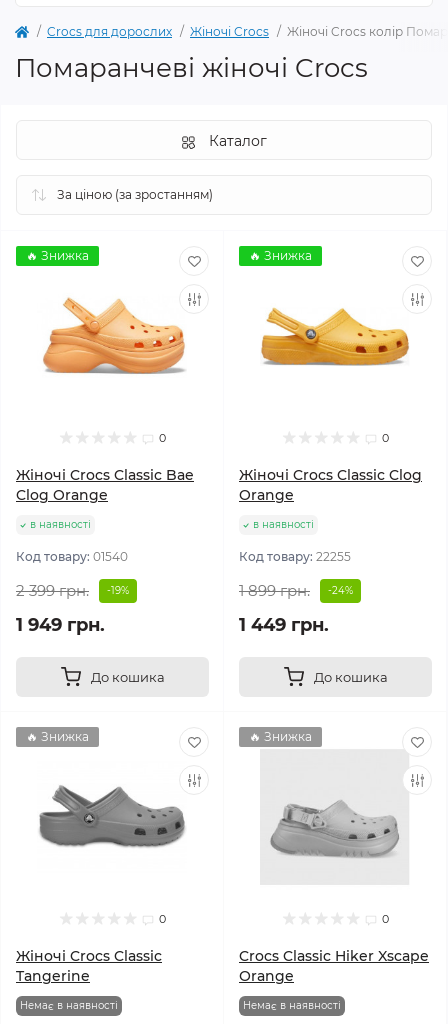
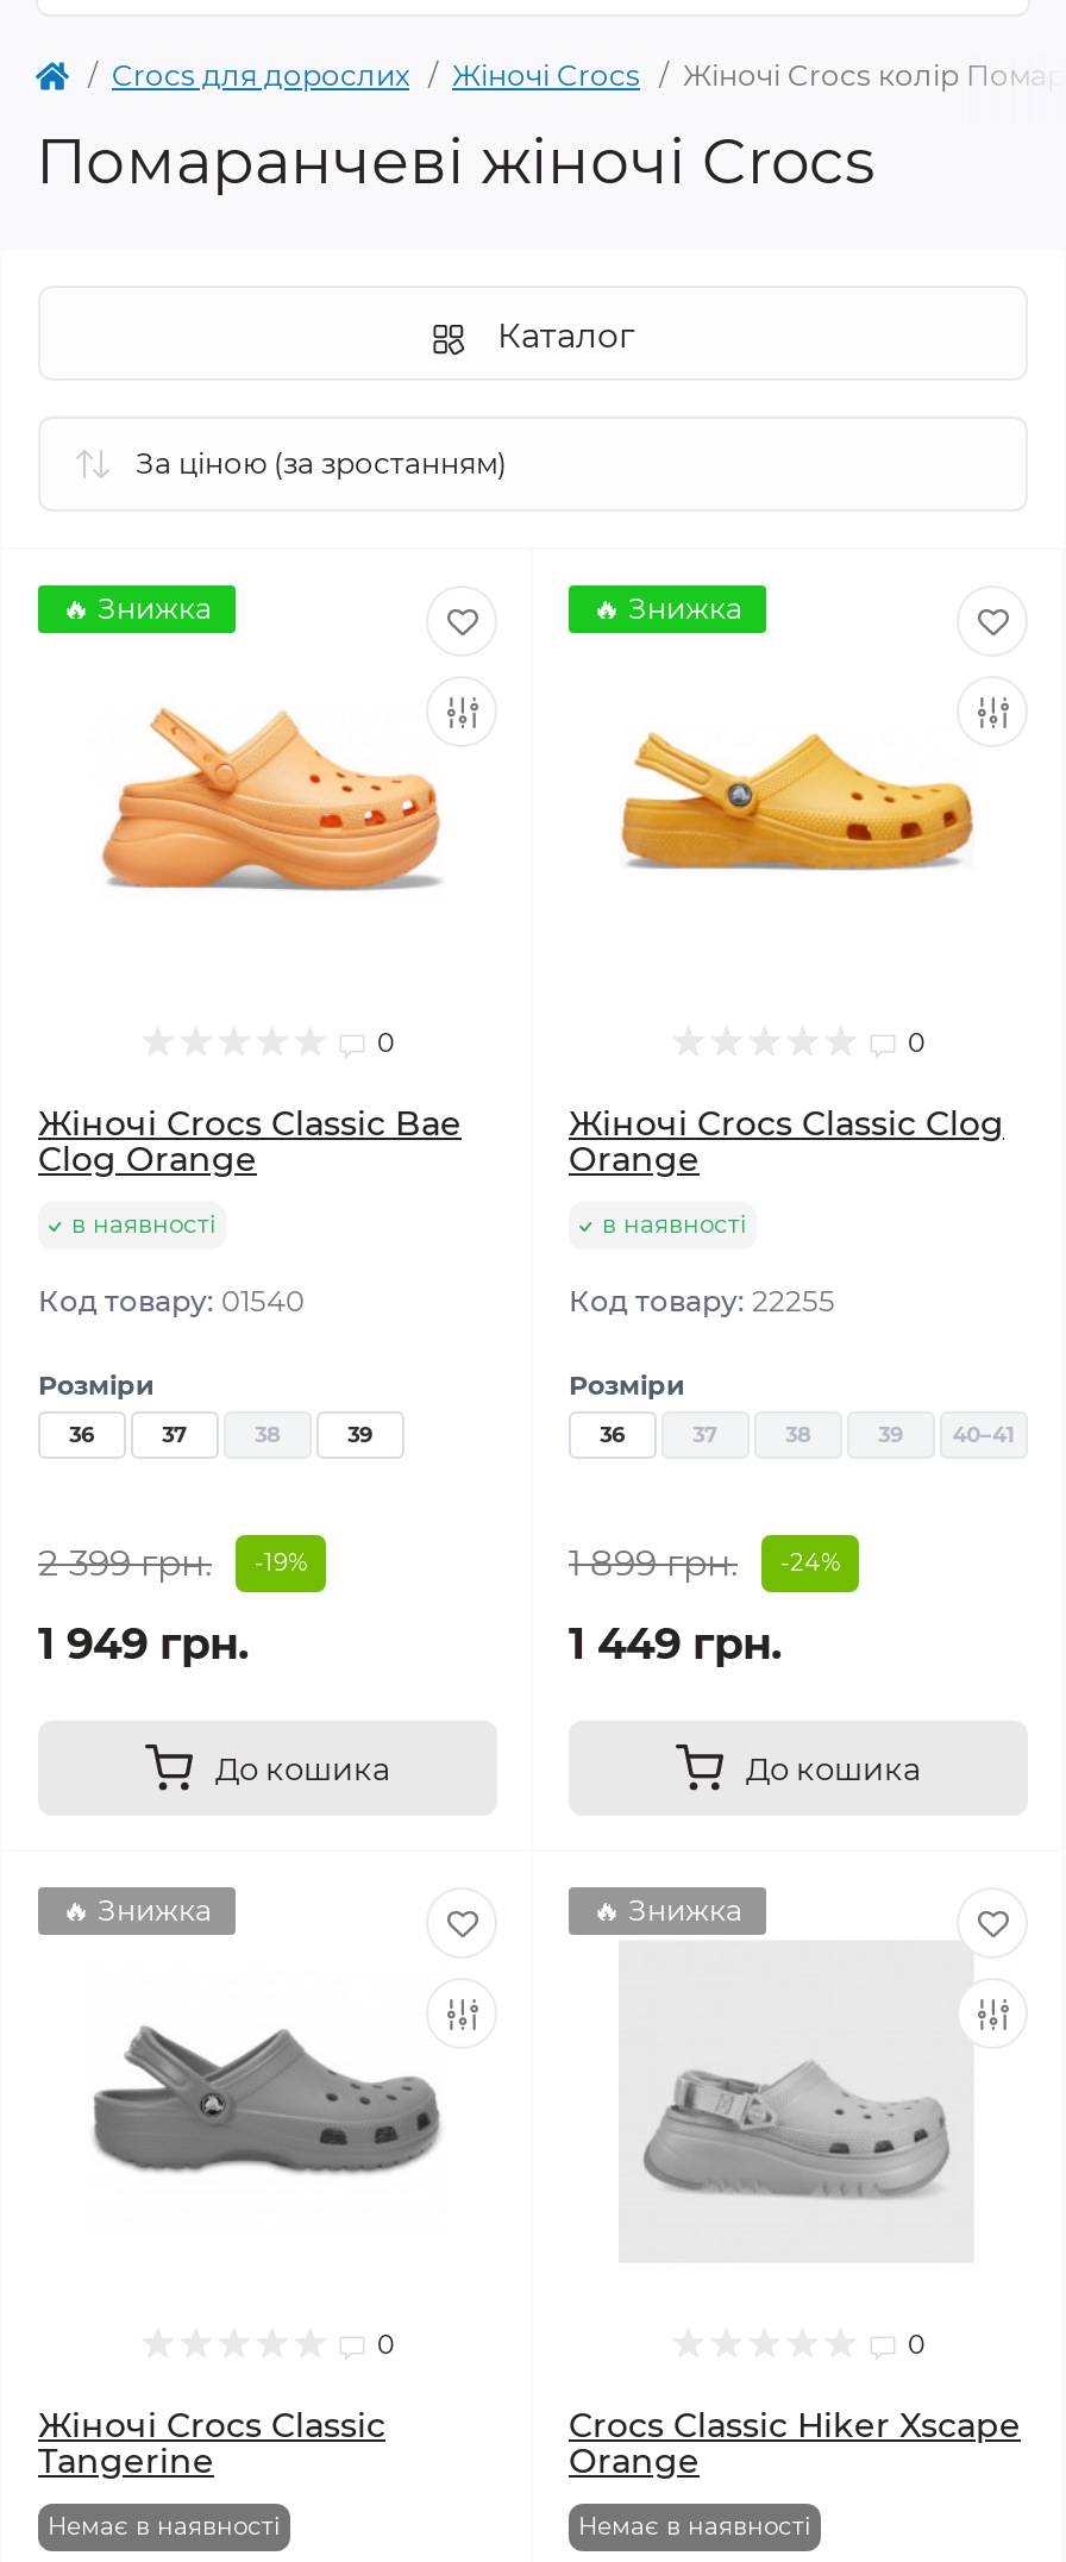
none -> [38,1368,373,1447] Розміри | 36 | 37 | 38 | 39
none -> [569,1368,1016,1447] Розміри | 36 | 37 | 38 | 39 | 40–41

